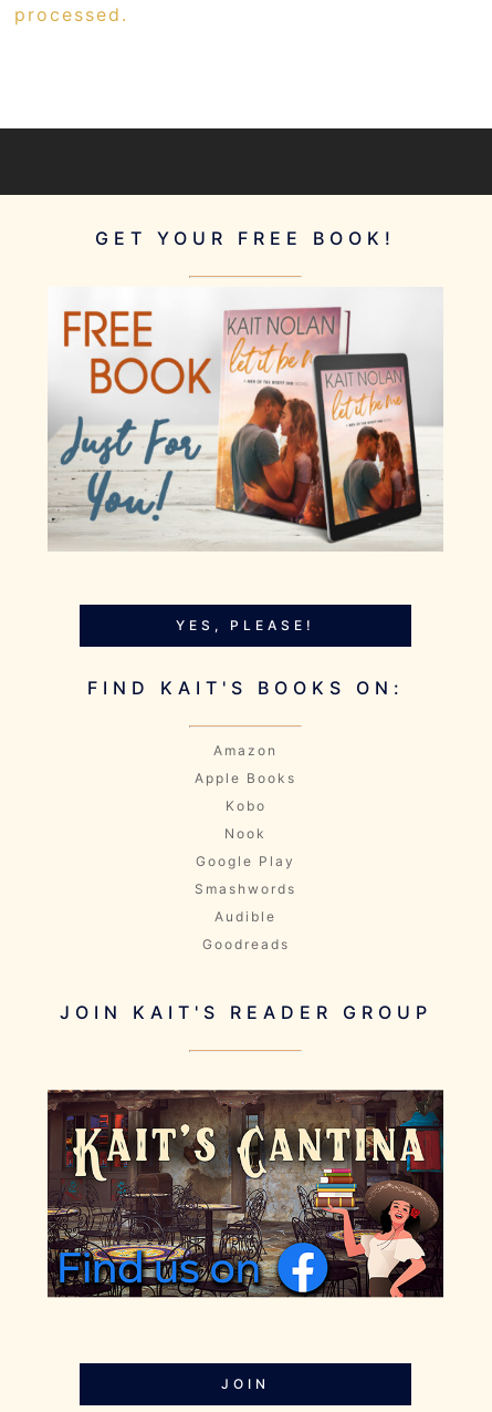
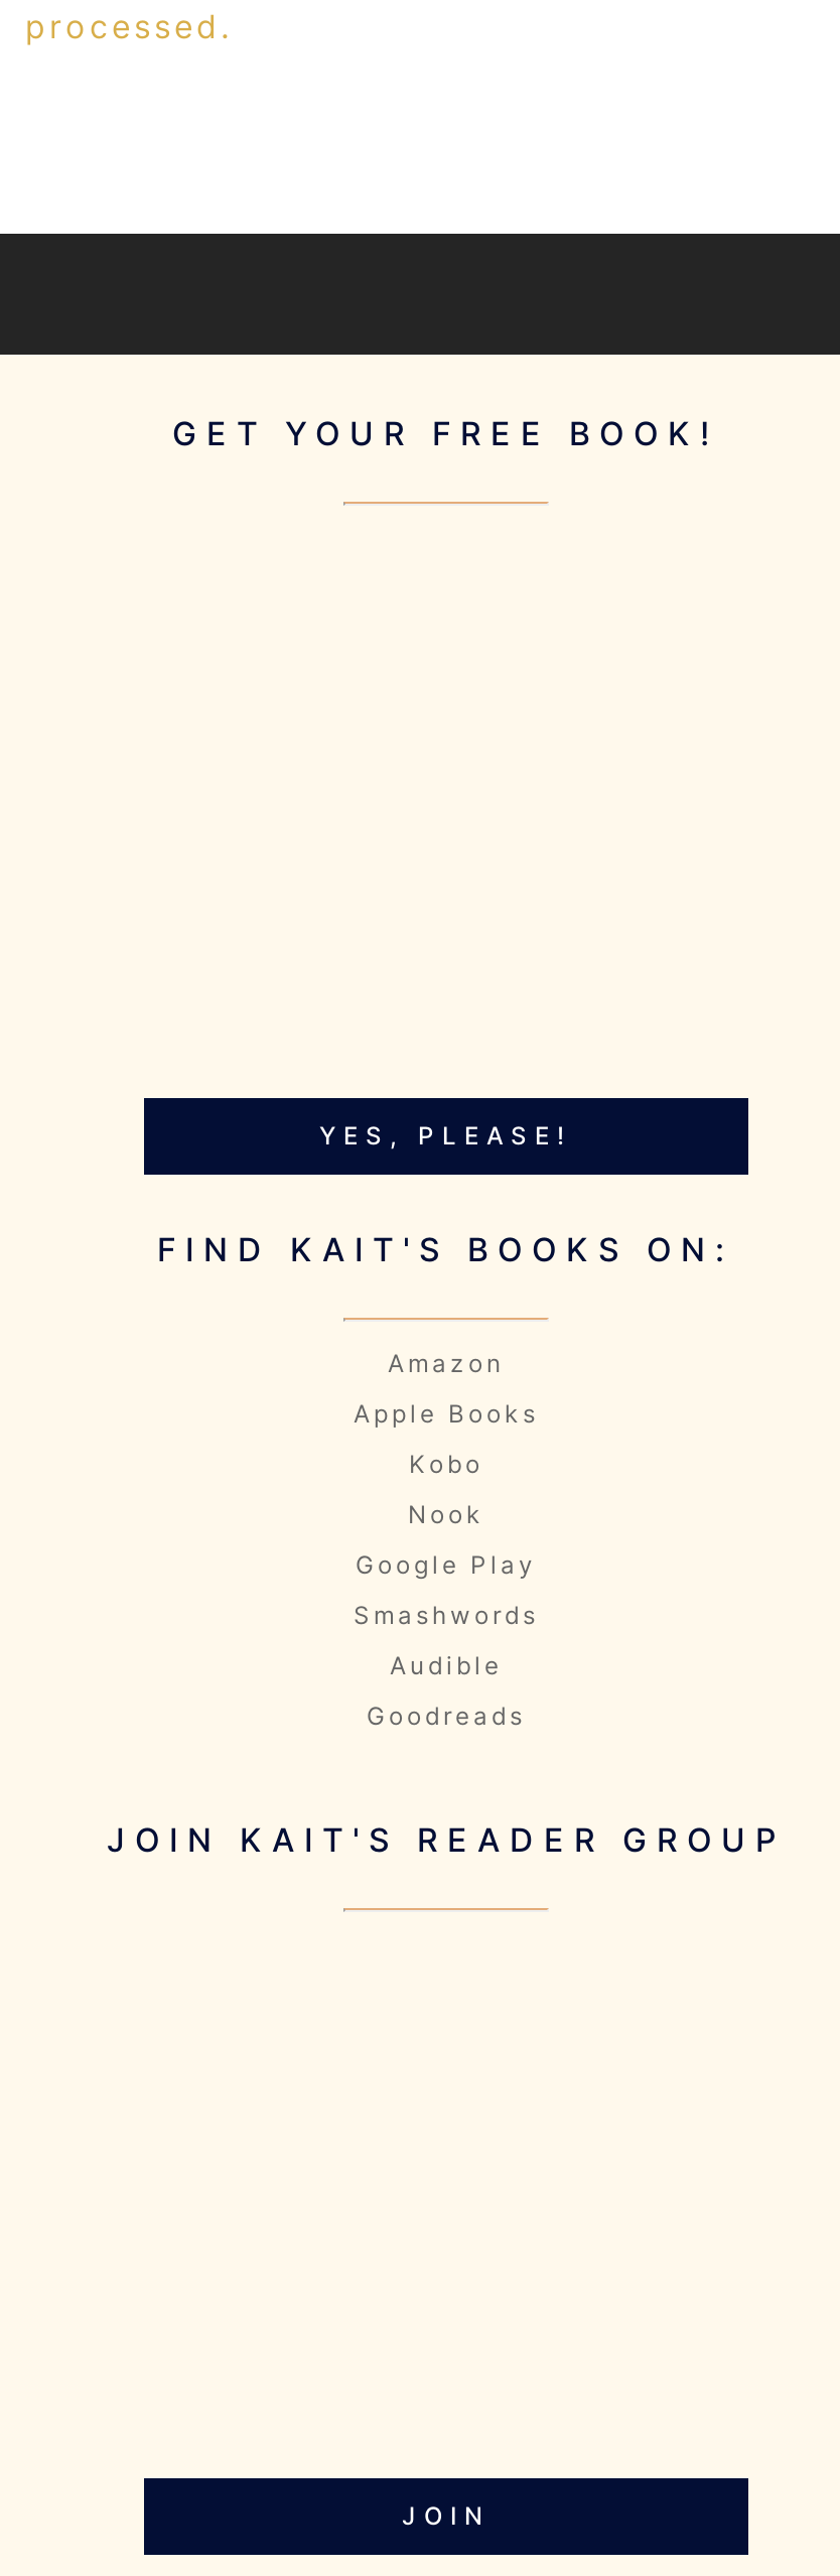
[48,306,443,552] [image] -> none
[46,1089,444,1299] [image] -> none

